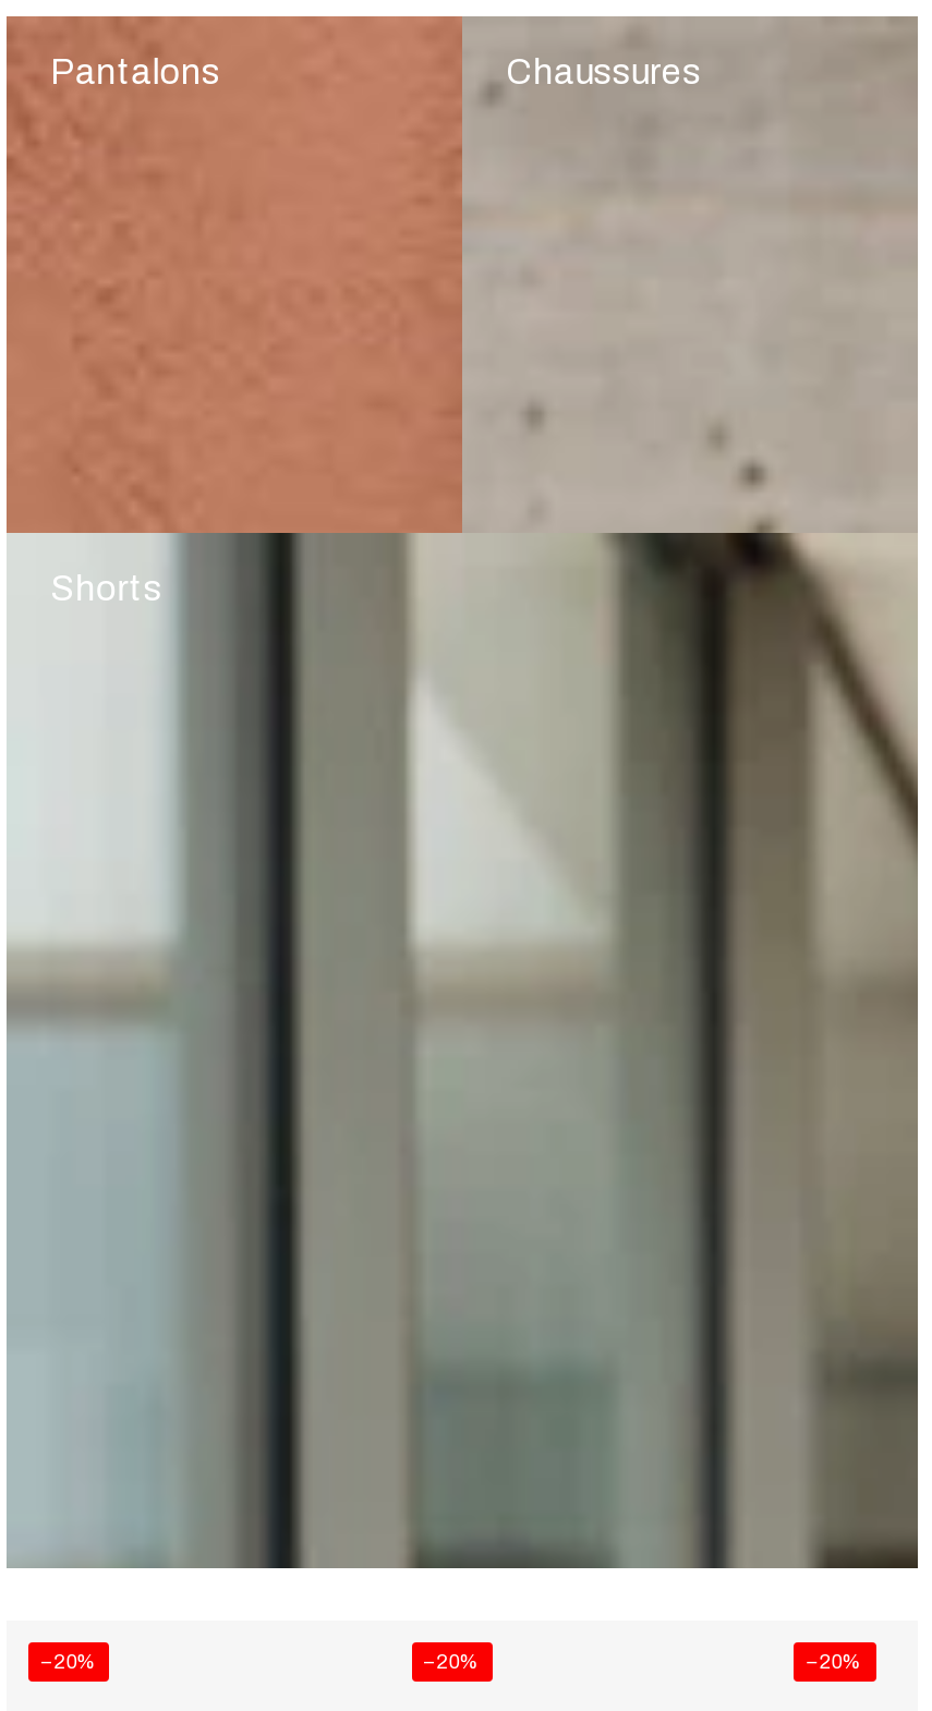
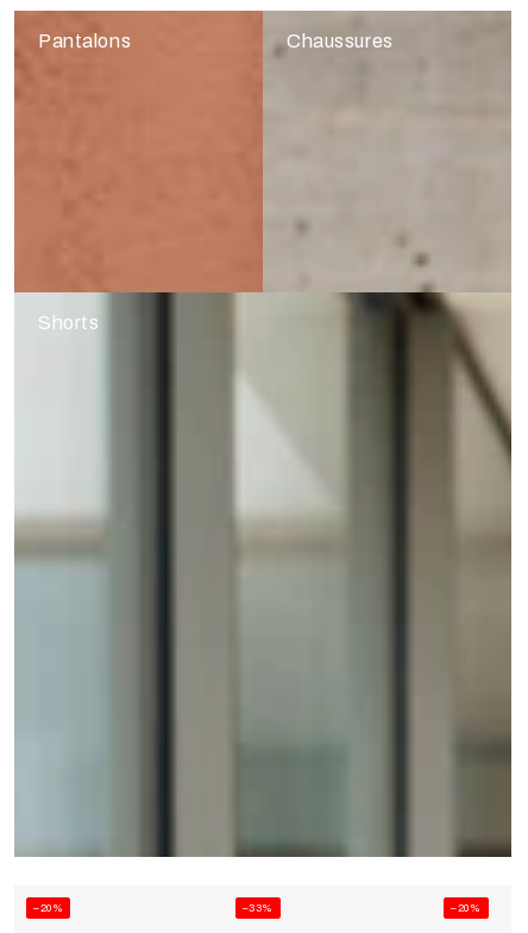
[424,1651,480,1672] –20% -> [242,902,274,914] –33%

